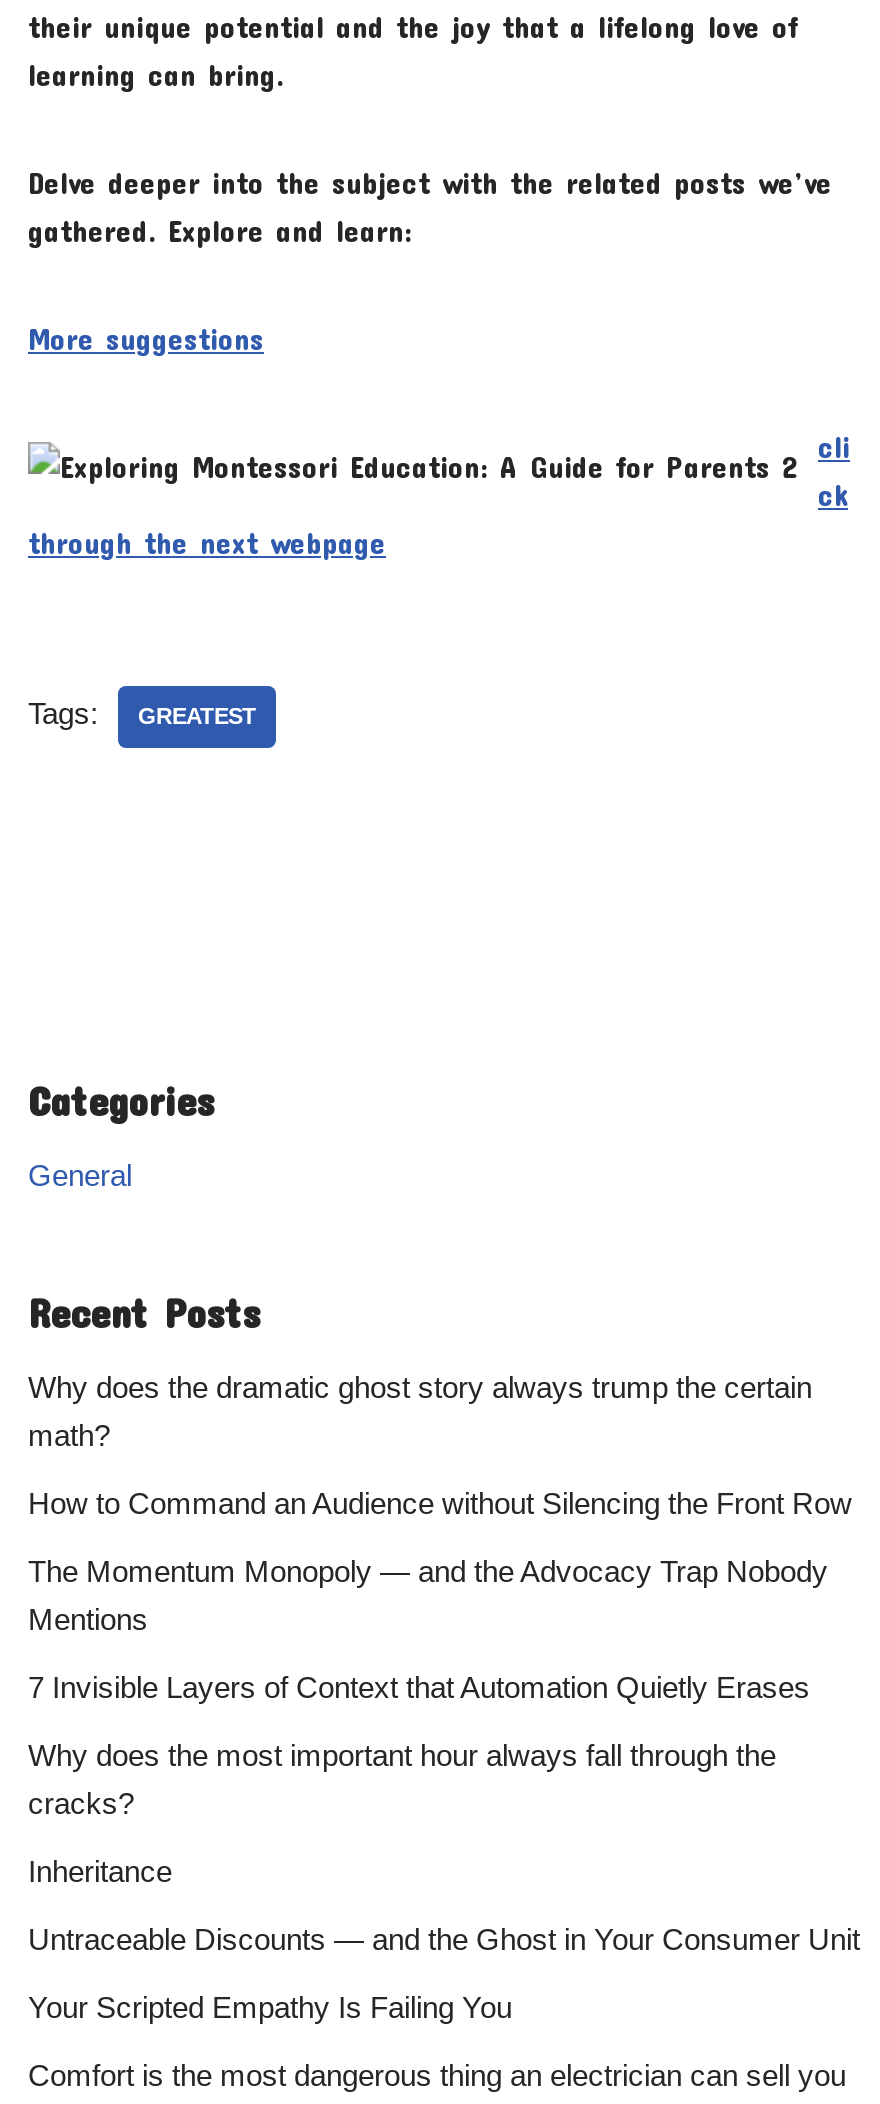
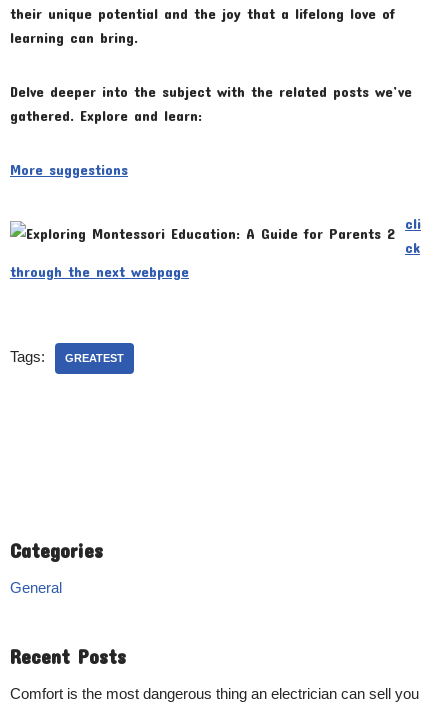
[28,1369,860,2023] Why does the dramatic ghost story always trump the certain | math? | How to Command an Audience without Silencing the Front Row | The Momentum Monopoly — and the Advocacy Trap Nobody | Mentions | 7 Invisible Layers of Context that Automation Quietly Erases | Why does the most important hour always fall through the | cracks? | Inheritance | Untraceable Discounts — and the Ghost in Your Consumer Unit | Your Scripted Empathy Is Failing You -> none

